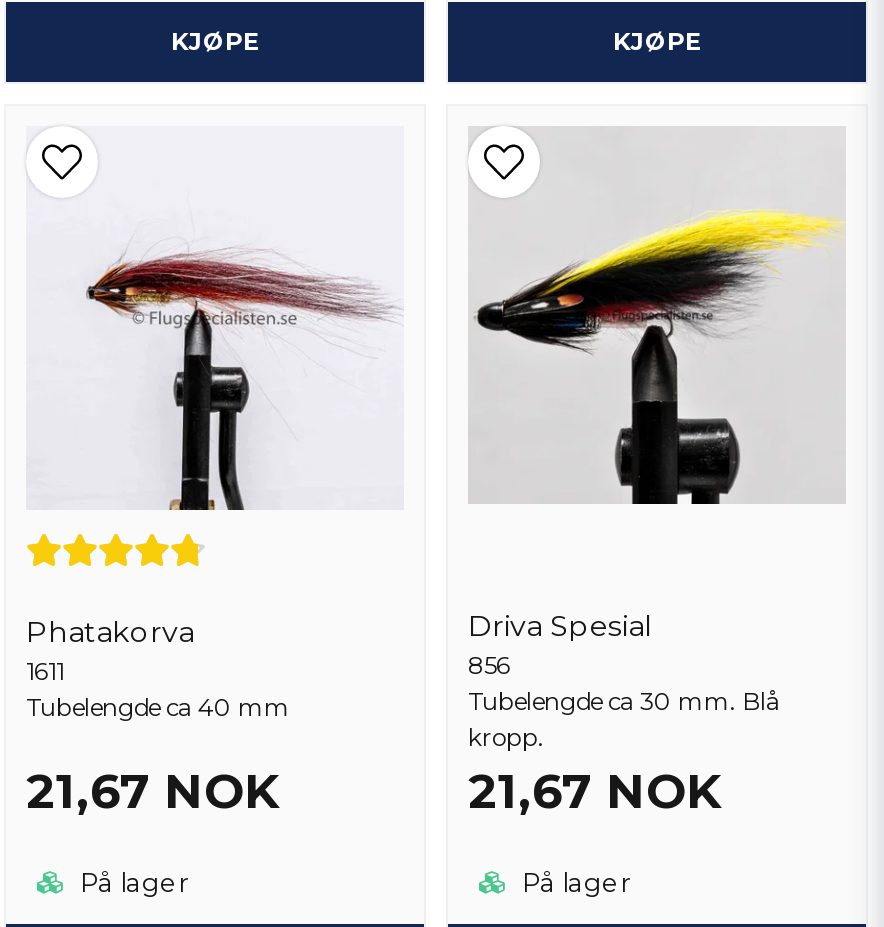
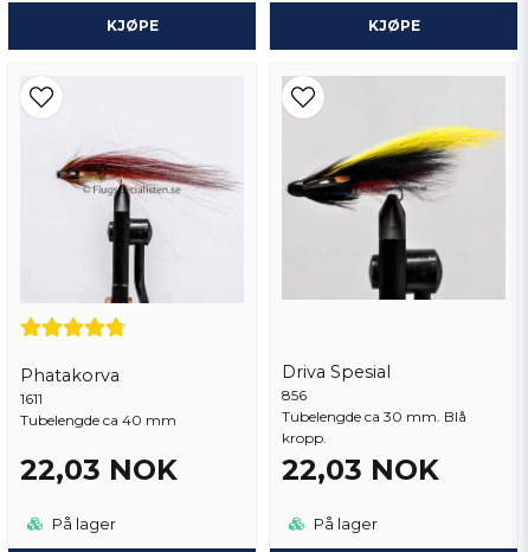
[26,763,280,821] 21,67 NOK -> [20,453,178,487] 22,03 NOK
[468,763,722,821] 21,67 NOK -> [282,453,439,487] 22,03 NOK

